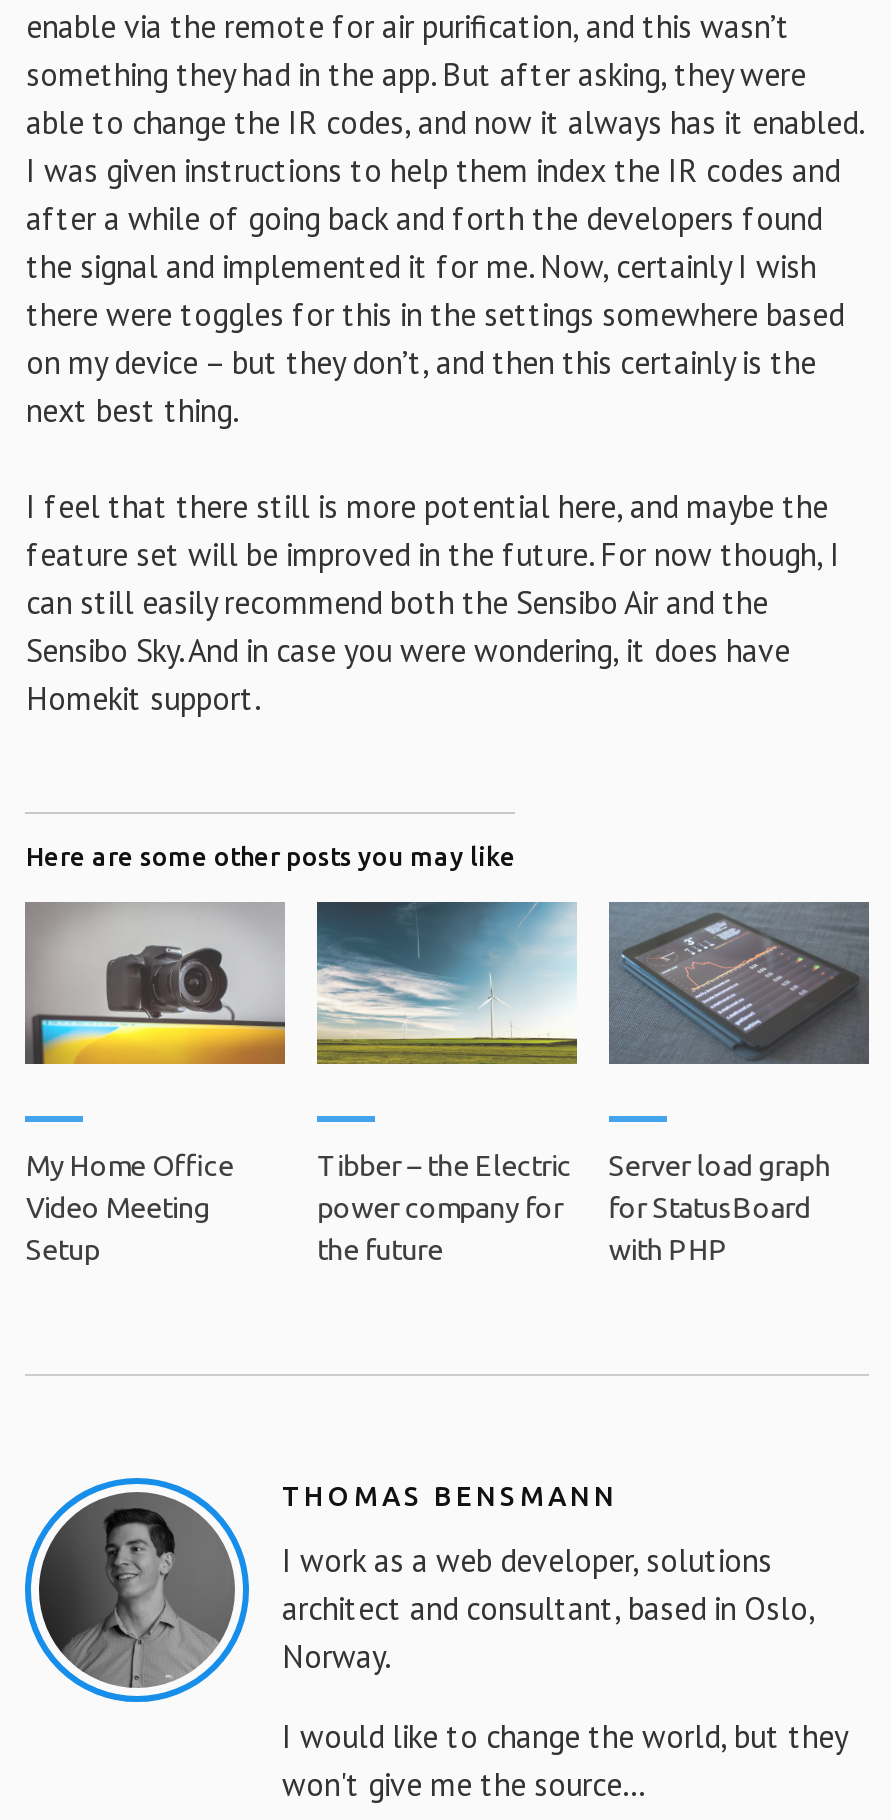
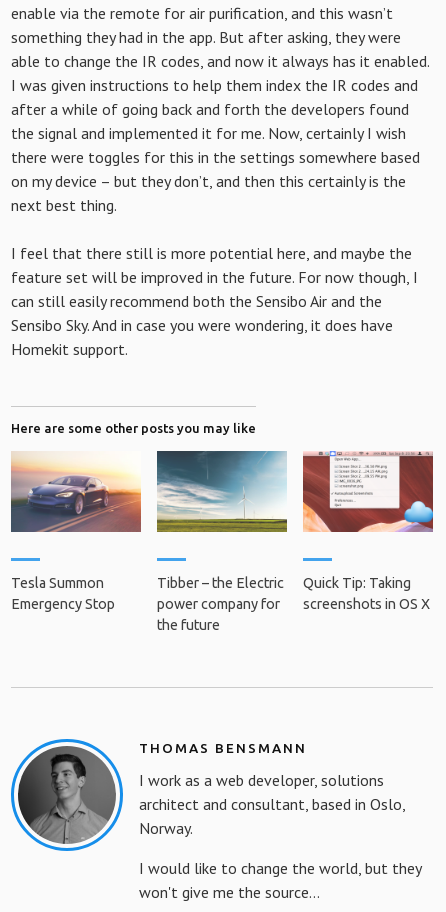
[23,900,287,1066] [image] -> [10,451,142,533] [image]
[607,900,871,1066] [image] -> [302,450,434,533] [image]
[26,1150,234,1266] My Home Office | Video Meeting | Setup -> [11,575,115,612] Tesla Summon | Emergency Stop
[609,1150,831,1266] Server load graph | for StatusBoard | with PHP -> [303,575,430,612] Quick Tip: Taking | screenshots in OS X

